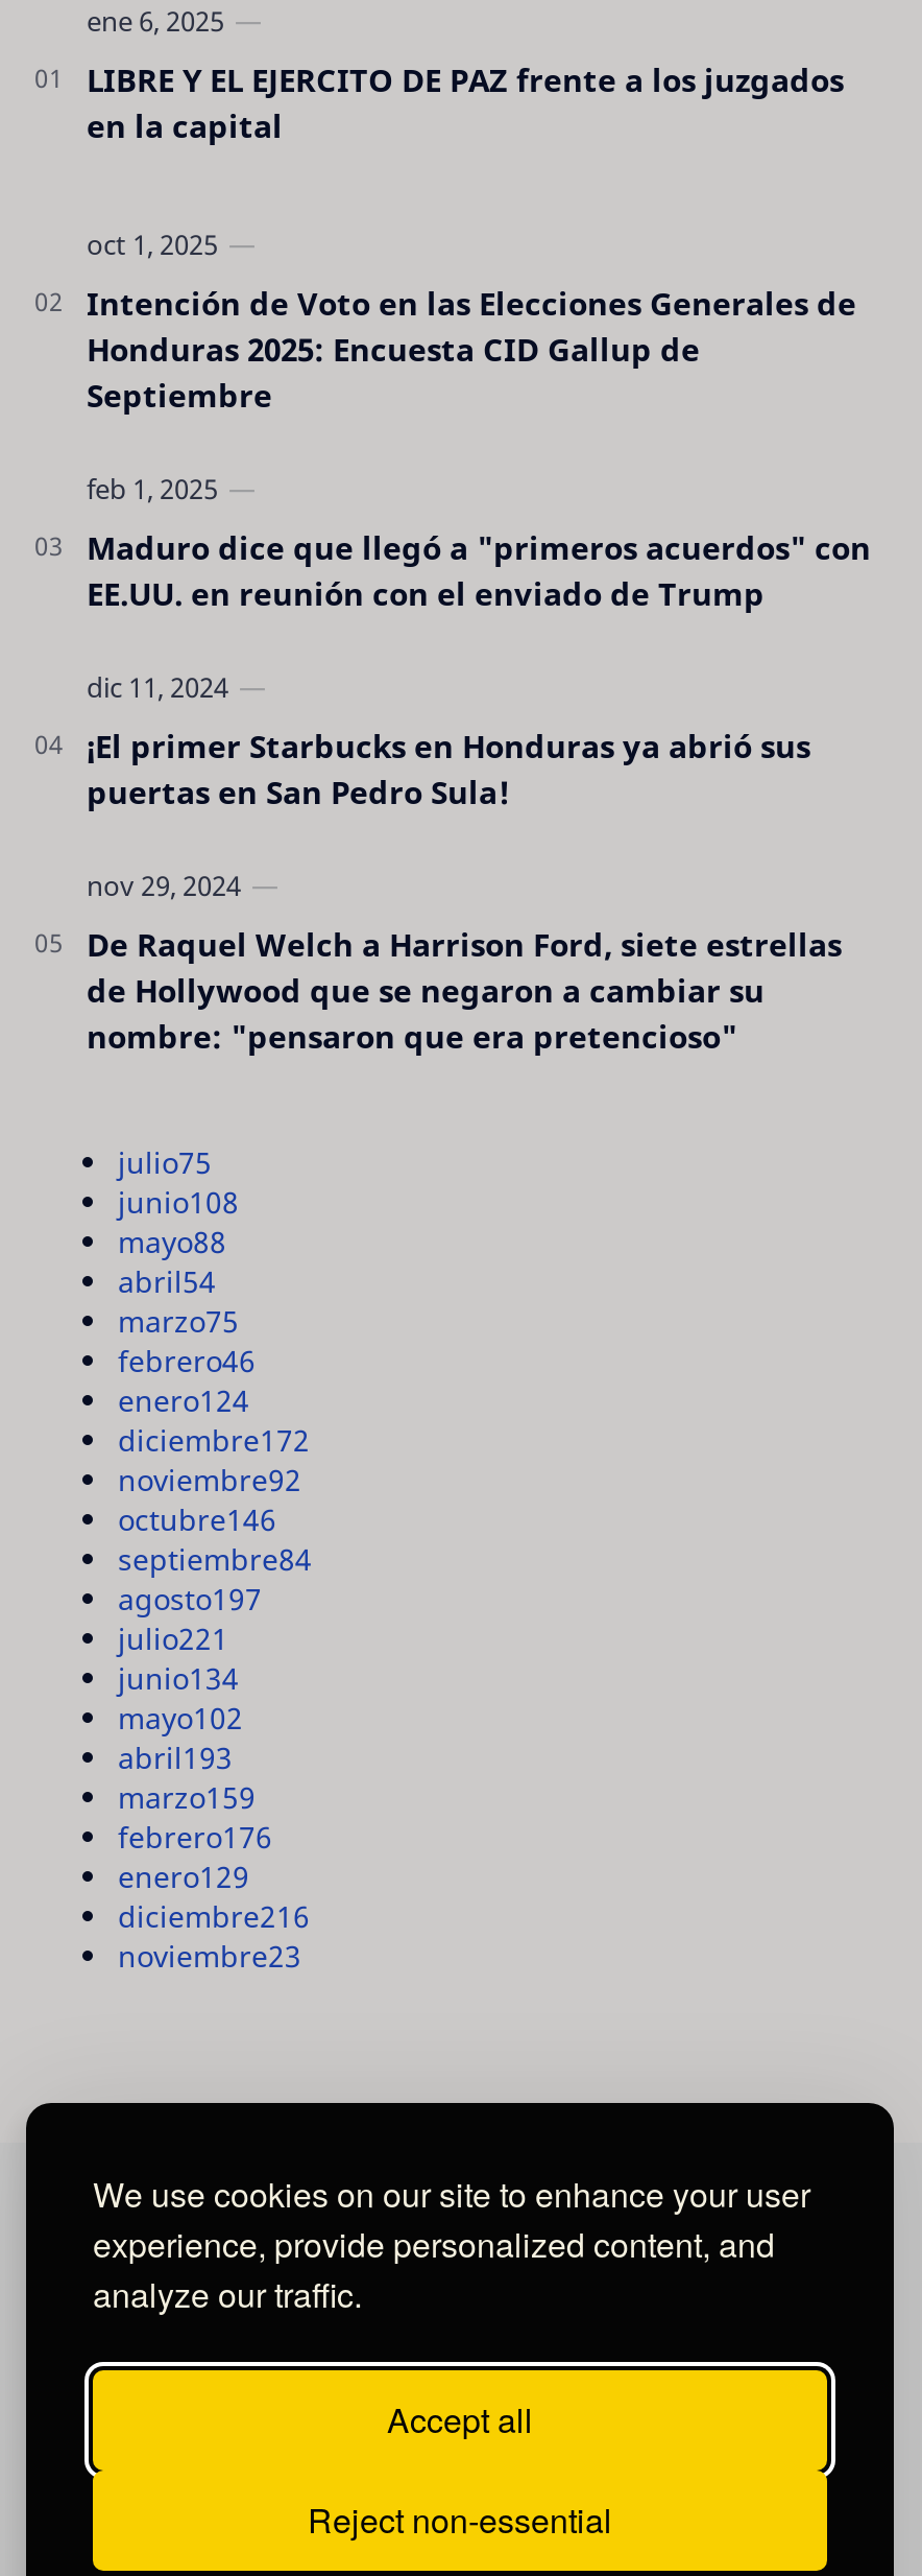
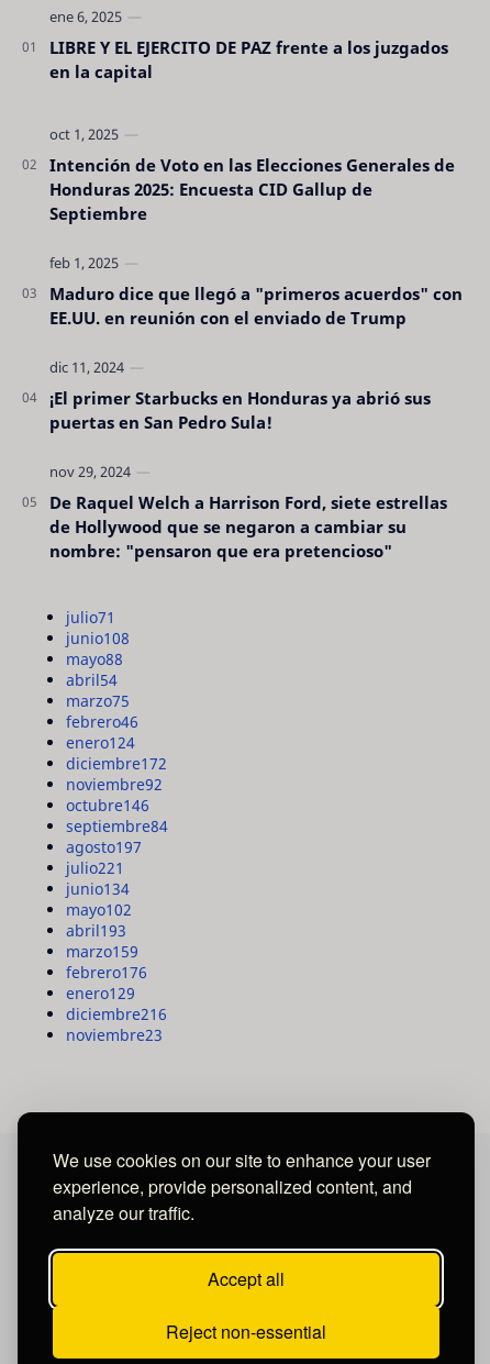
[118,1142,212,1182] julio75 -> [66,607,115,627] julio71

